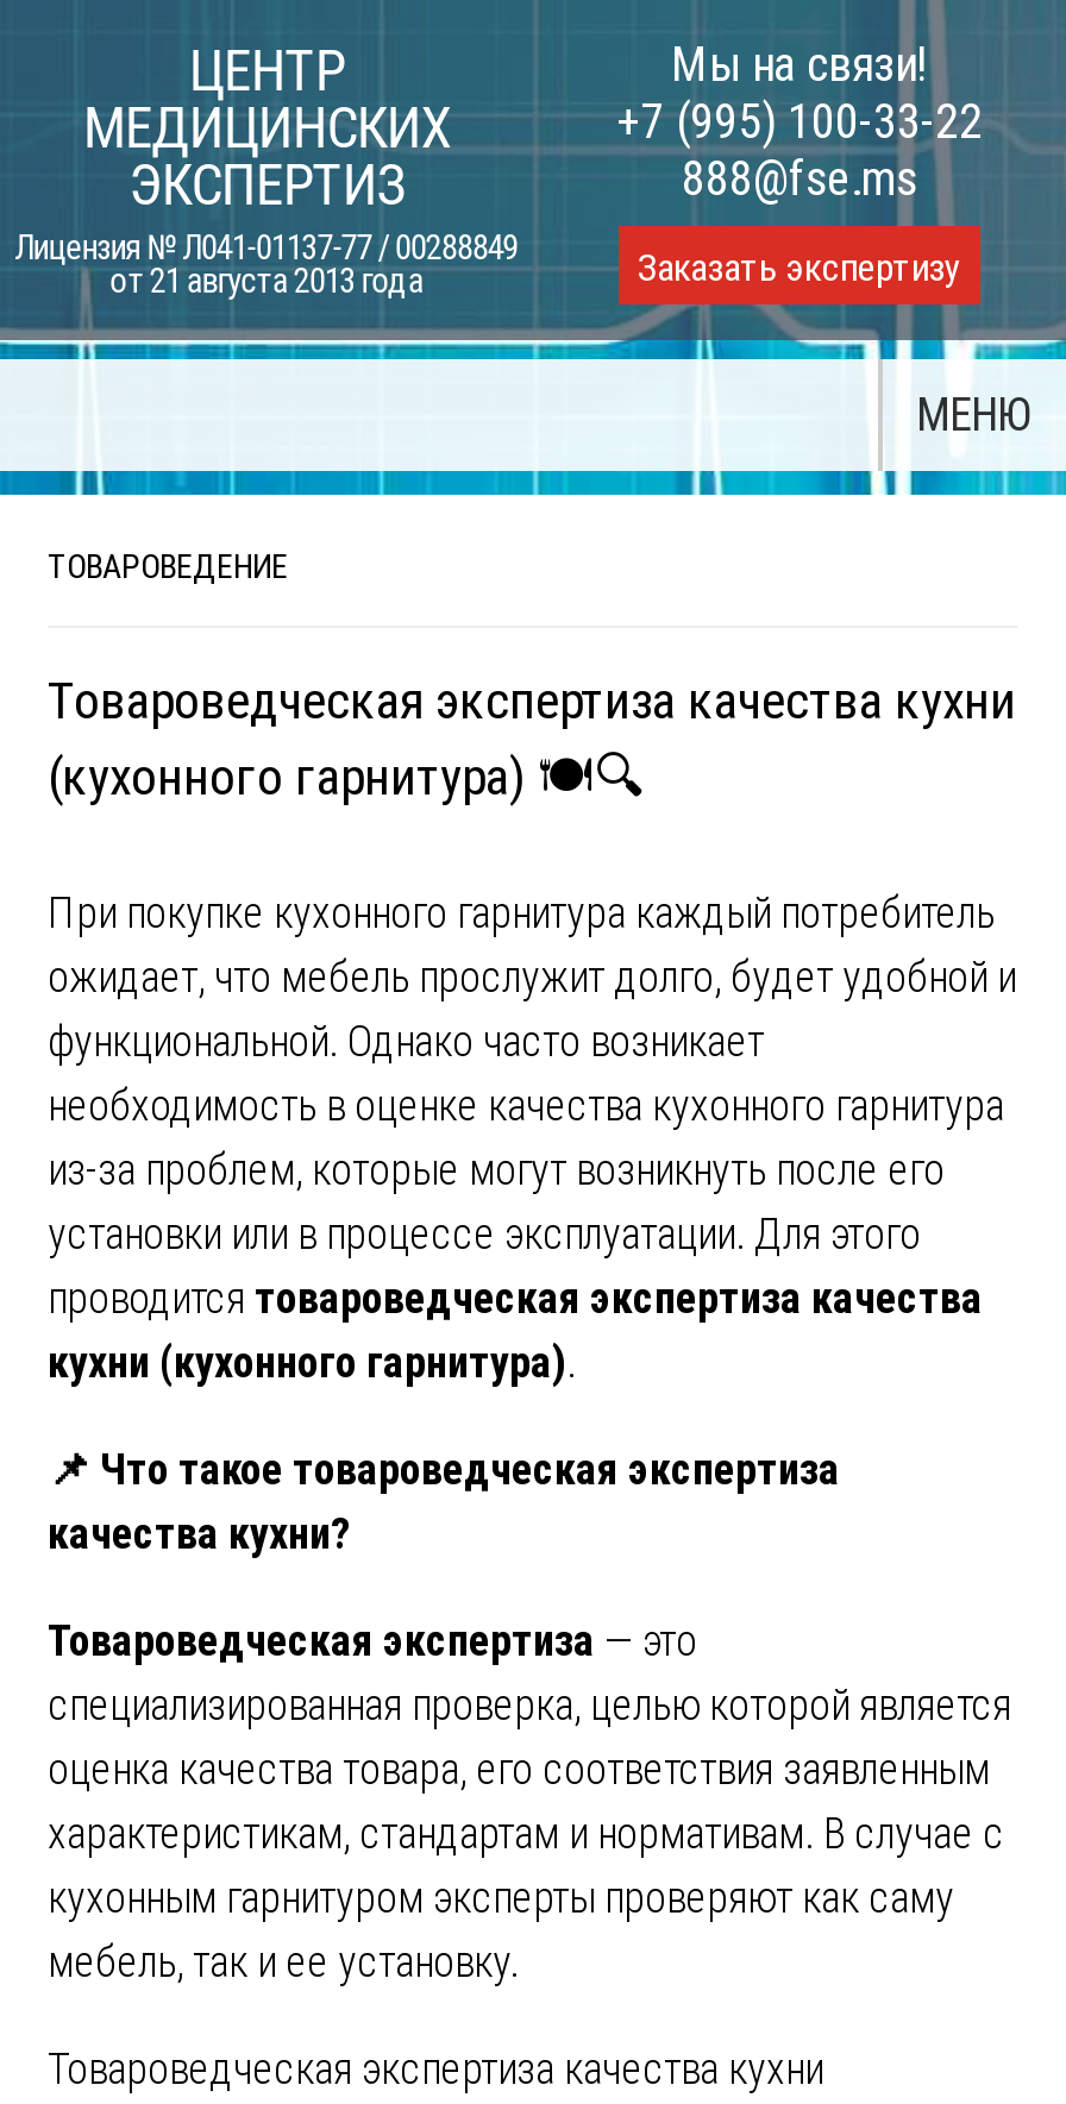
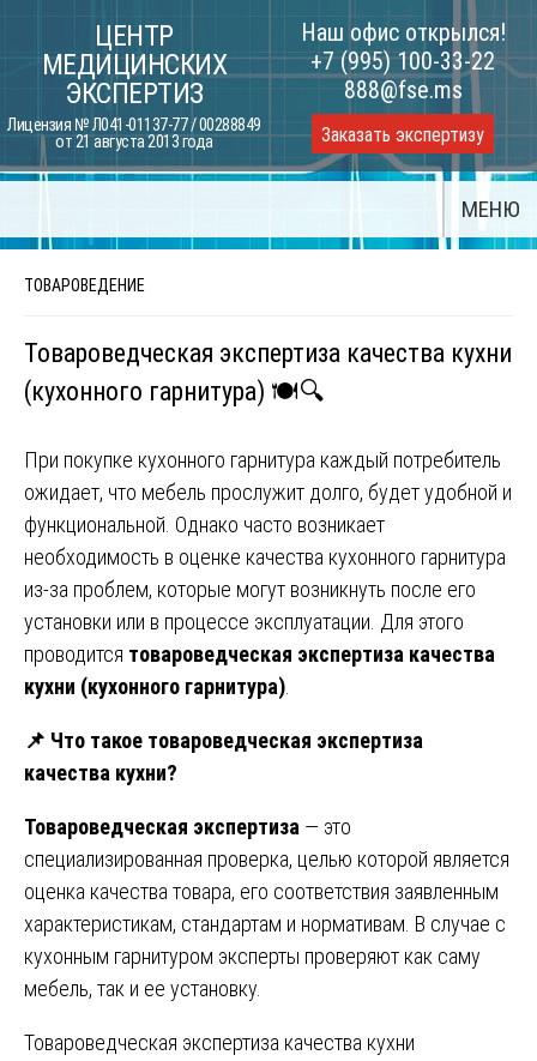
[671,36,928,93] Мы на связи! -> [300,18,505,47] Наш офис открылся!

